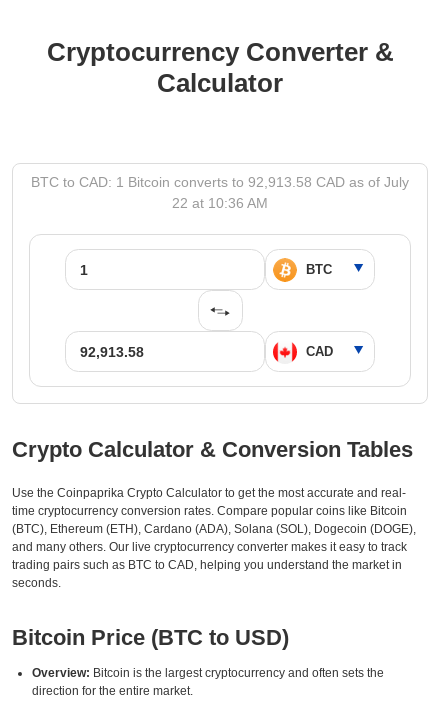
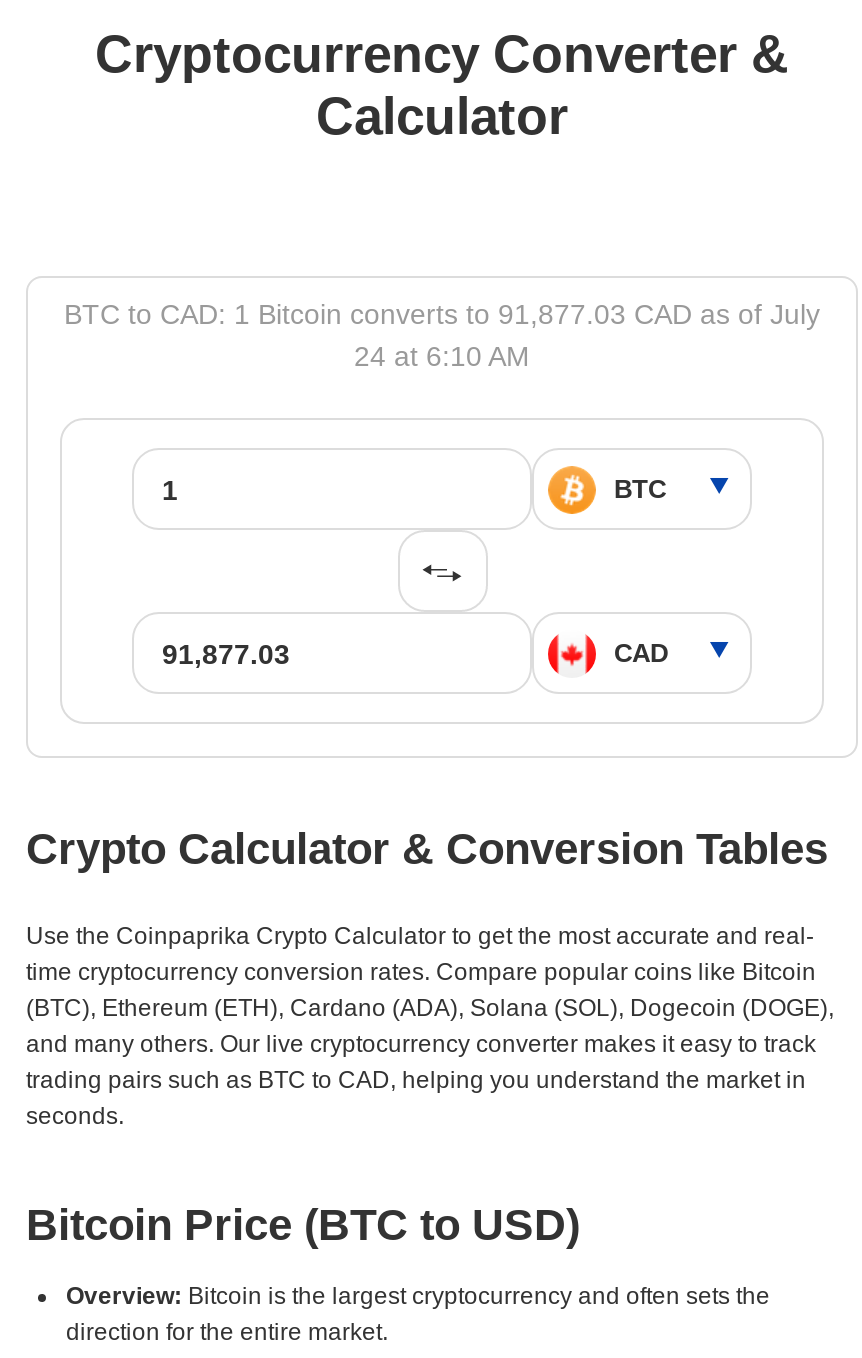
[31,174,409,190] BTC to CAD: 1 Bitcoin converts to 92,913.58 CAD as of July -> [64,298,820,330] BTC to CAD: 1 Bitcoin converts to 91,877.03 CAD as of July
[172,195,268,211] 22 at 10:36 AM -> [354,340,530,372] 24 at 6:10 AM

